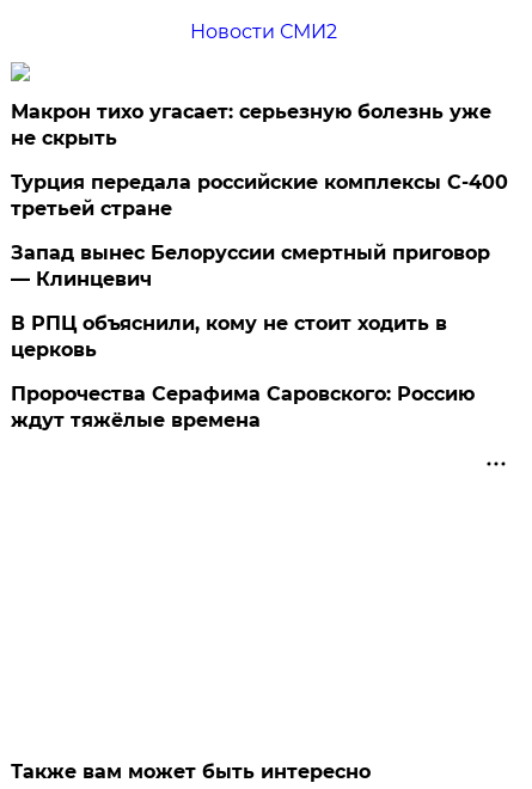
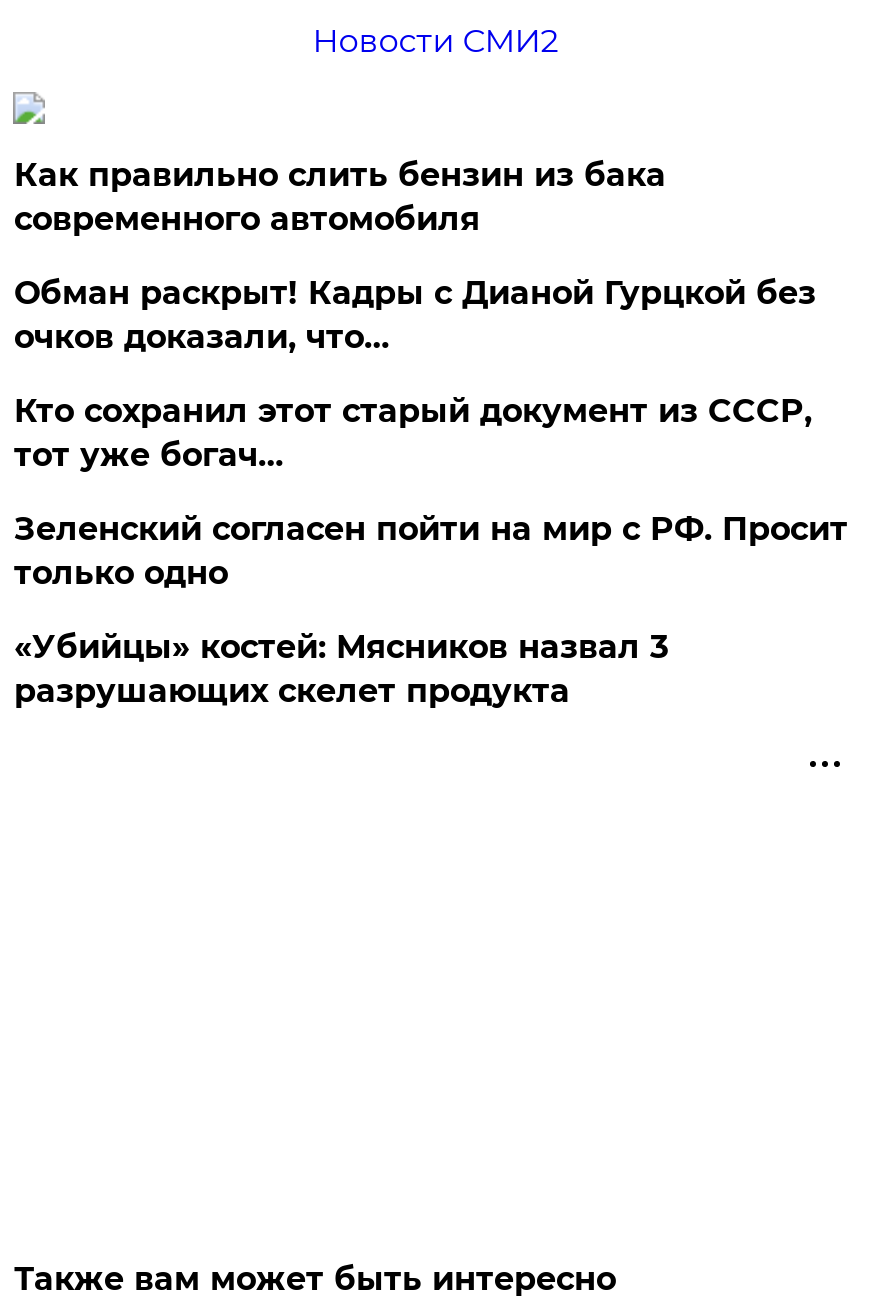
[11,101,492,150] Макрон тихо угасает: серьезную болезнь уже | не скрыть -> [14,156,666,238] Как правильно слить бензин из бака | современного автомобиля
[11,171,509,220] Турция передала российские комплексы С-400 | третьей стране -> [14,274,816,356] Обман раскрыт! Кадры с Дианой Гурцкой без | очков доказали, что…
[11,242,491,291] Запад вынес Белоруссии смертный приговор | — Клинцевич -> [14,392,812,474] Кто сохранил этот старый документ из СССР, | тот уже богач…
[11,312,448,361] В РПЦ объяснили, кому не стоит ходить в | церковь -> [14,510,848,592] Зеленский согласен пойти на мир с РФ. Просит | только одно
[11,383,475,432] Пророчества Серафима Саровского: Россию | ждут тяжёлые времена -> [14,628,668,710] «Убийцы» костей: Мясников назвал 3 | разрушающих скелет продукта

